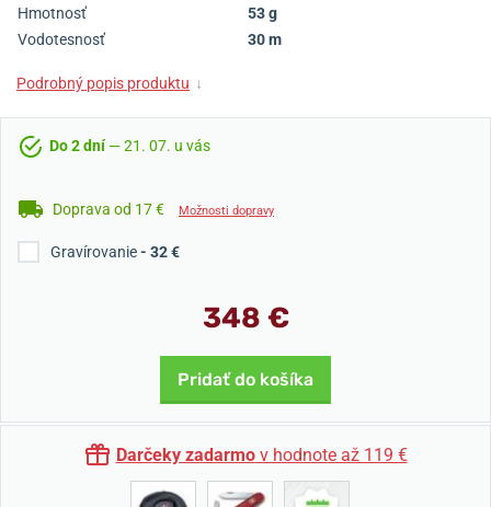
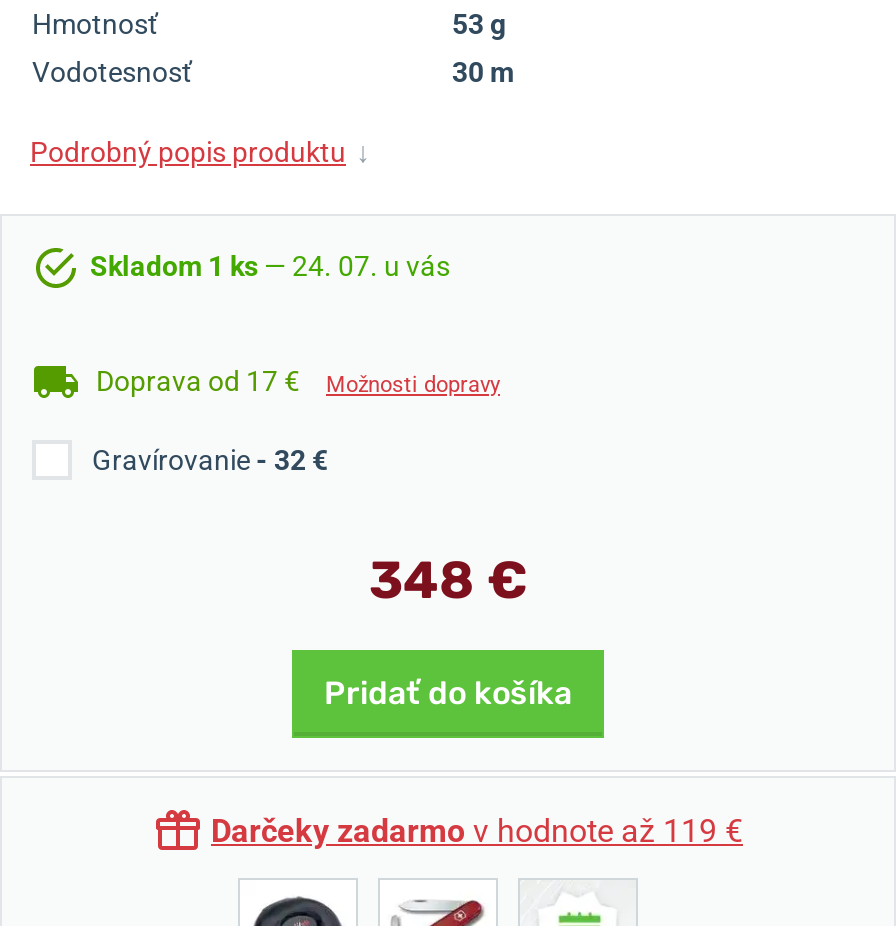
[49,137,210,154] Do 2 dní — 21. 07. u vás -> [90,250,450,282] Skladom 1 ks — 24. 07. u vás

